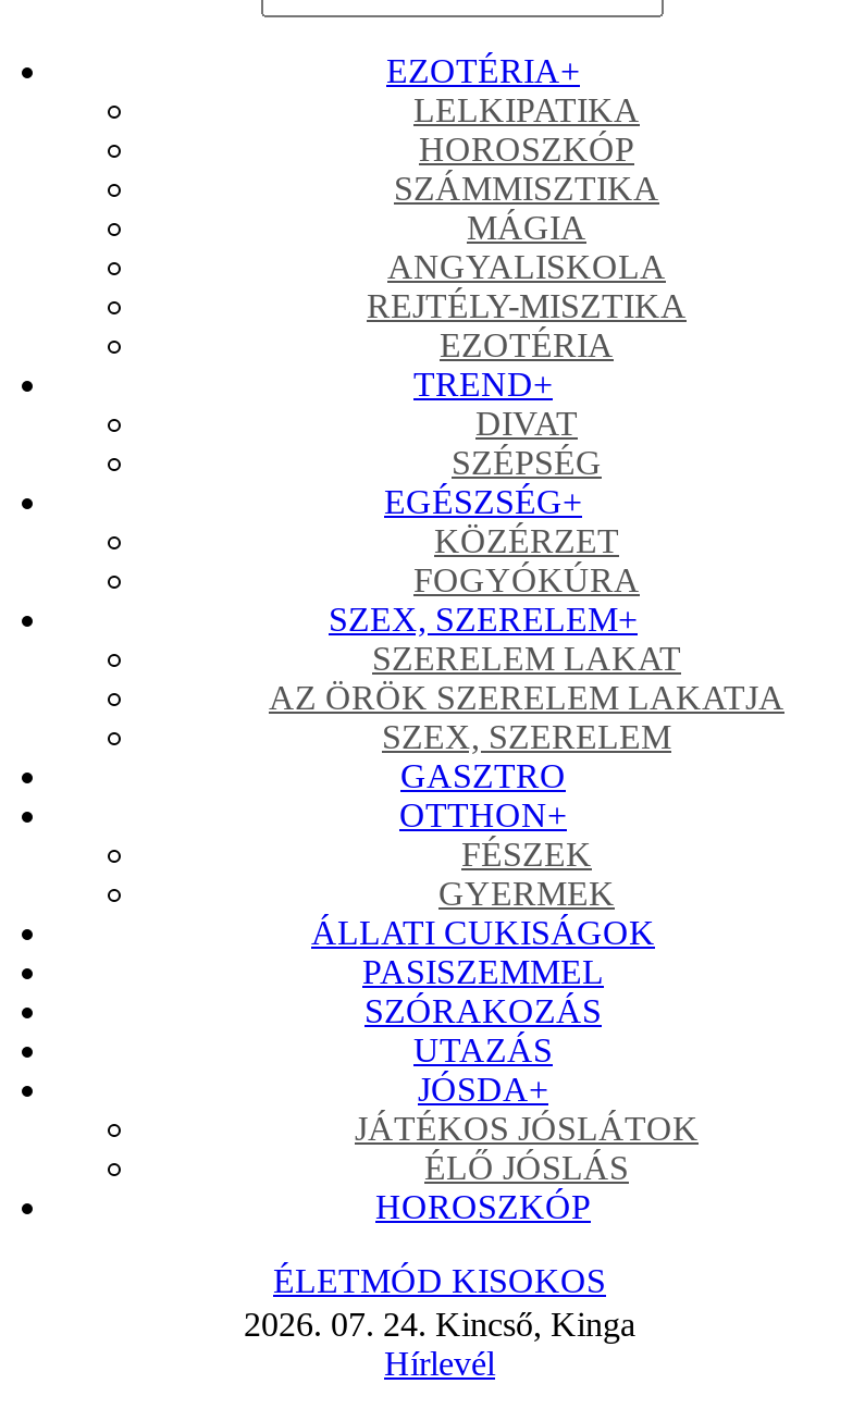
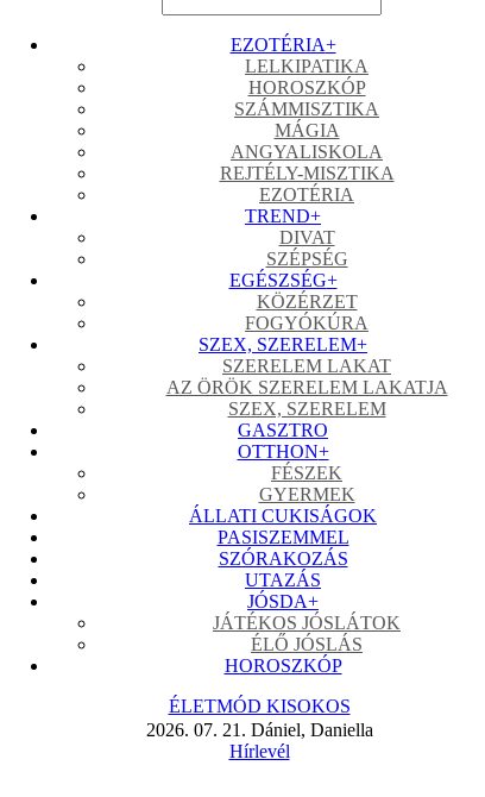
[244,1306,635,1343] 2026. 07. 24. Kincső, Kinga -> [146,720,373,740] 2026. 07. 21. Dániel, Daniella

